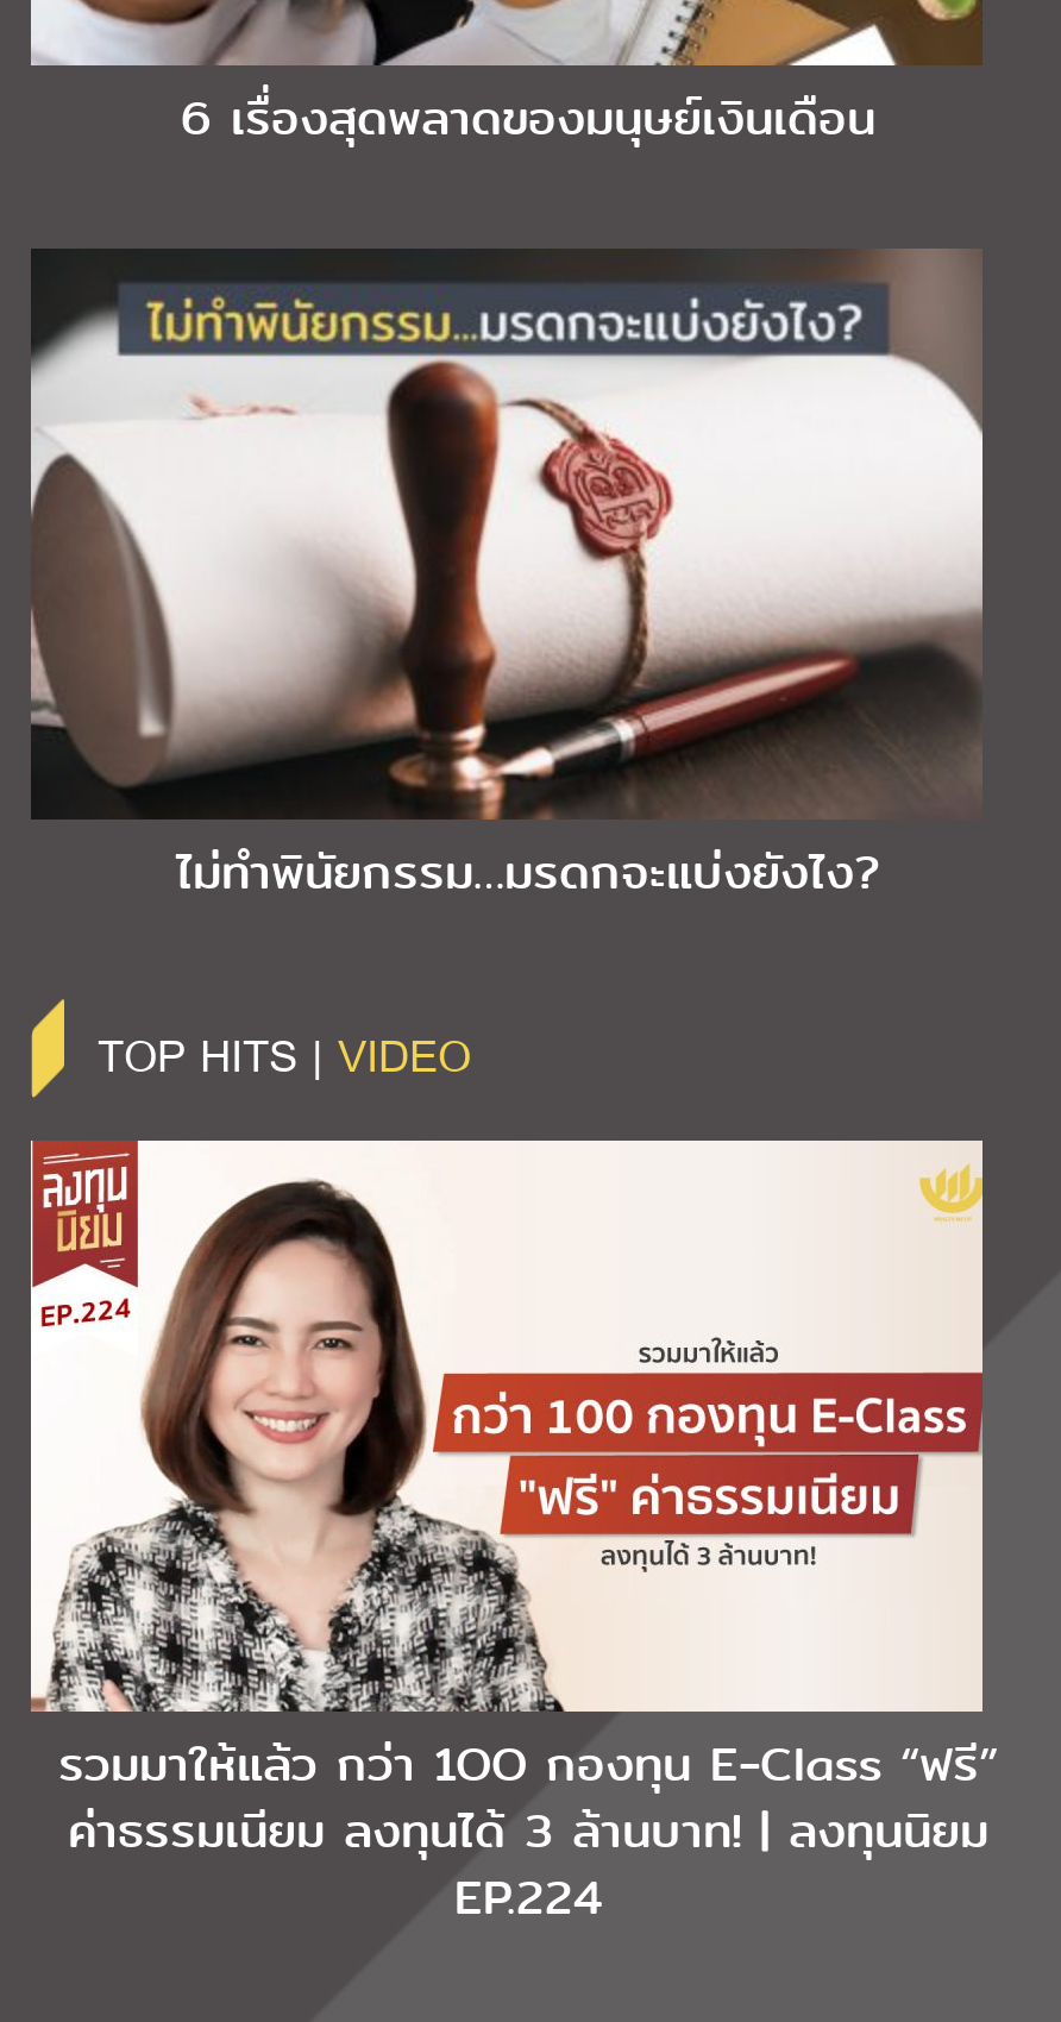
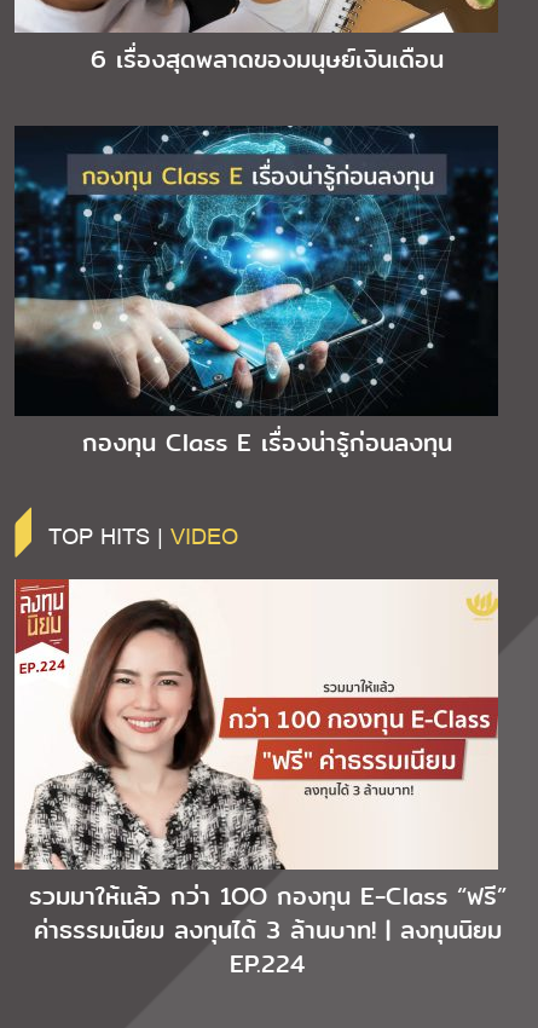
[29,247,985,907] [image] | ไม่ทำพินัยกรรม…มรดกจะแบ่งยังไง? -> [13,125,499,461] [image] | กองทุน Class E เรื่องน่ารู้ก่อนลงทุน

